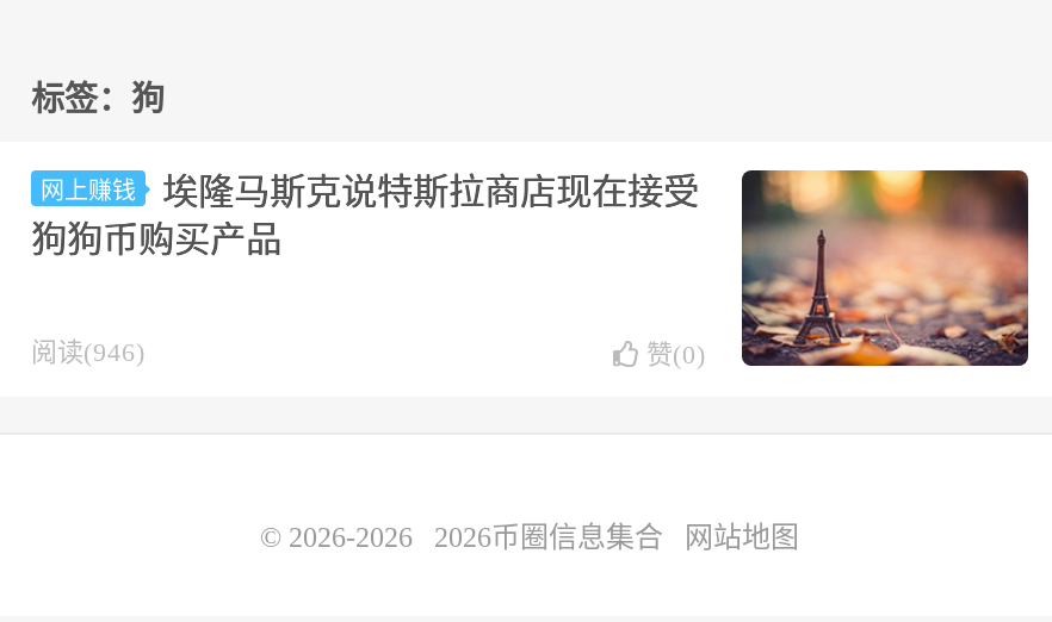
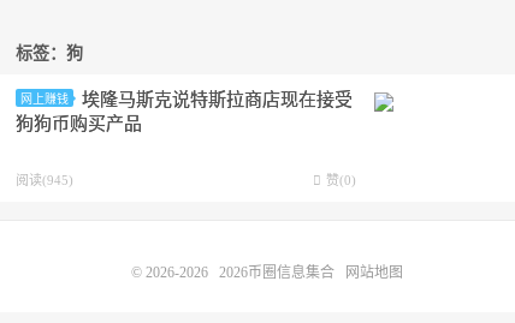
[740,168,1031,368] [image] -> none
[31,337,146,366] 阅读(946) -> [16,173,73,187] 阅读(945)

